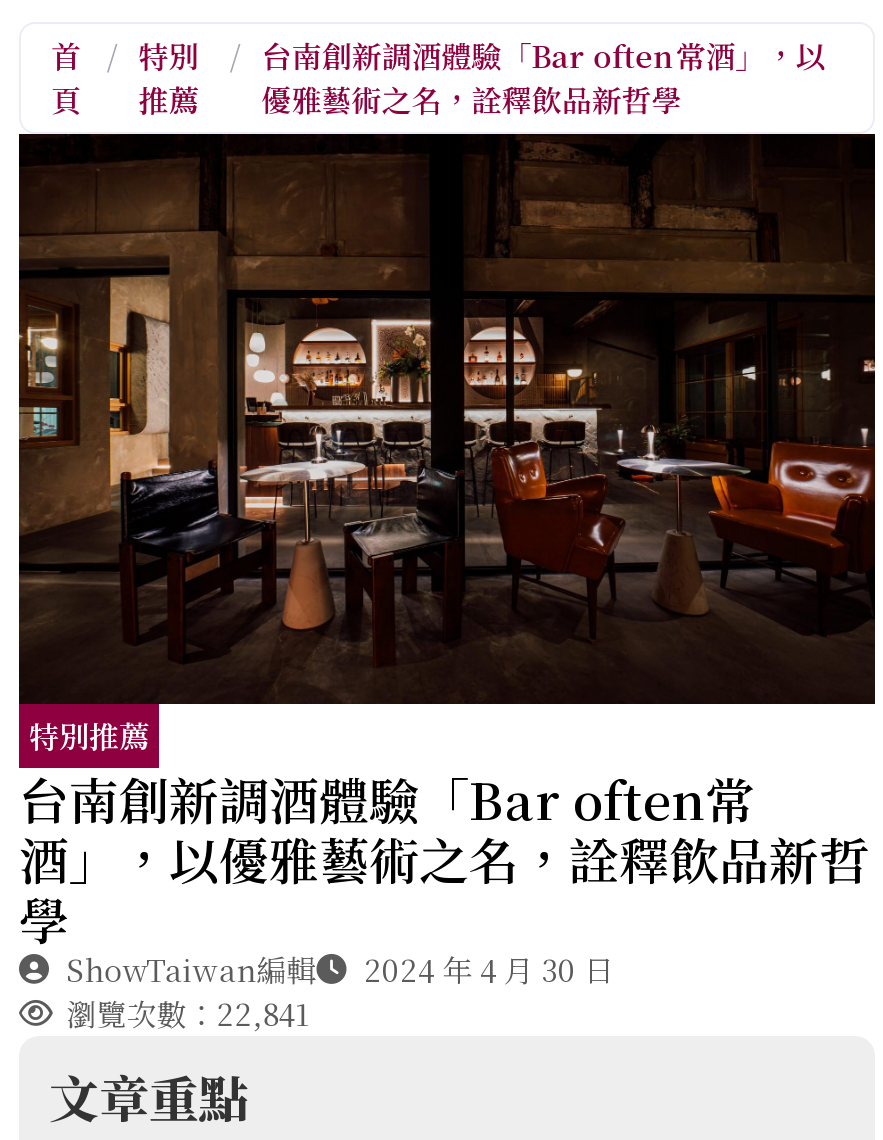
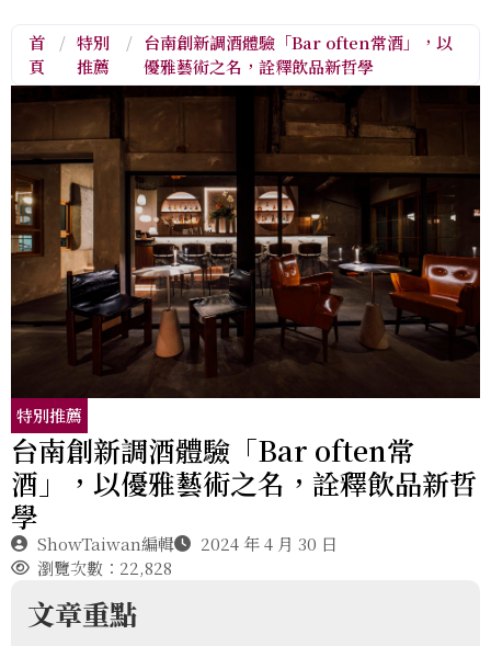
[67,992,309,1034] 瀏覽次數：22,841 -> [37,556,172,579] 瀏覽次數：22,828

